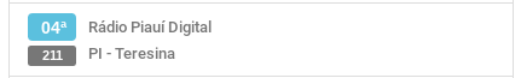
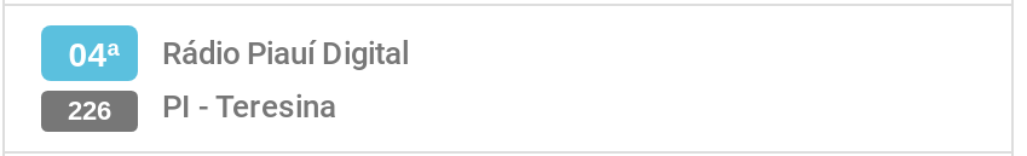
[42,44,175,62] 211 PI - Teresina -> [68,88,336,125] 226 PI - Teresina

